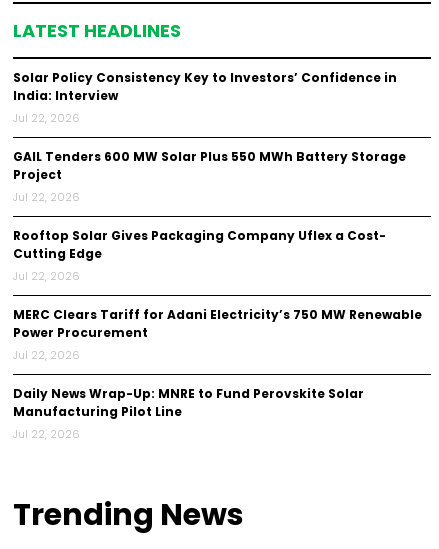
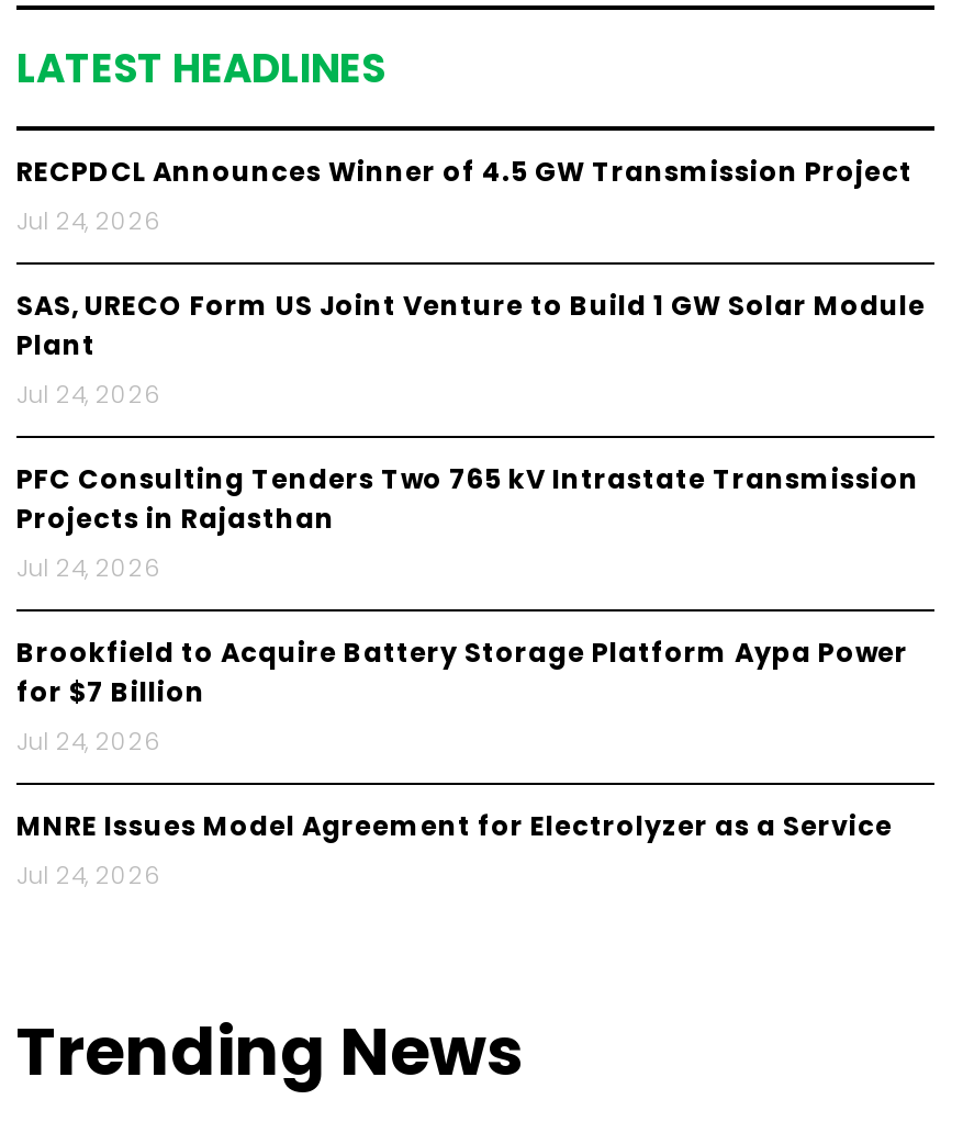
[13,69,397,126] Solar Policy Consistency Key to Investors’ Confidence in | India: Interview | Jul 22, 2026 -> [16,153,912,238] RECPDCL Announces Winner of 4.5 GW Transmission Project | Jul 24, 2026
[13,148,406,205] GAIL Tenders 600 MW Solar Plus 550 MWh Battery Storage | Project | Jul 22, 2026 -> [16,287,926,412] SAS, URECO Form US Joint Venture to Build 1 GW Solar Module | Plant | Jul 24, 2026
[13,227,386,284] Rooftop Solar Gives Packaging Company Uflex a Cost- | Cutting Edge | Jul 22, 2026 -> [16,460,919,585] PFC Consulting Tenders Two 765 kV Intrastate Transmission | Projects in Rajasthan | Jul 24, 2026
[13,306,422,363] MERC Clears Tariff for Adani Electricity’s 750 MW Renewable | Power Procurement | Jul 22, 2026 -> [16,633,908,759] Brookfield to Acquire Battery Storage Platform Aypa Power | for $7 Billion | Jul 24, 2026
[13,385,364,442] Daily News Wrap-Up: MNRE to Fund Perovskite Solar | Manufacturing Pilot Line | Jul 22, 2026 -> [16,807,893,893] MNRE Issues Model Agreement for Electrolyzer as a Service | Jul 24, 2026

